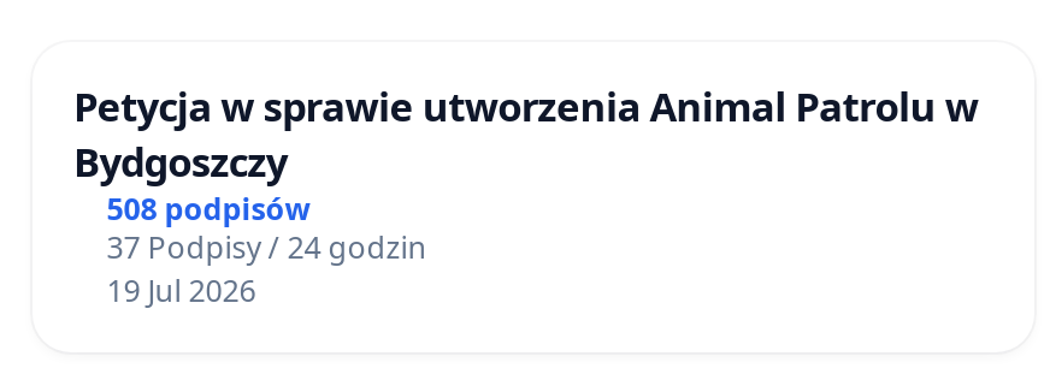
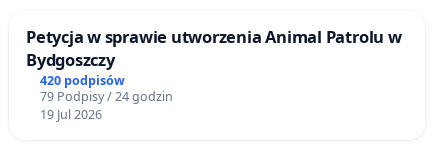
[107,190,311,230] 508 podpisów -> [40,72,125,89] 420 podpisów
[107,228,427,269] 37 Podpisy / 24 godzin -> [40,88,173,105] 79 Podpisy / 24 godzin

